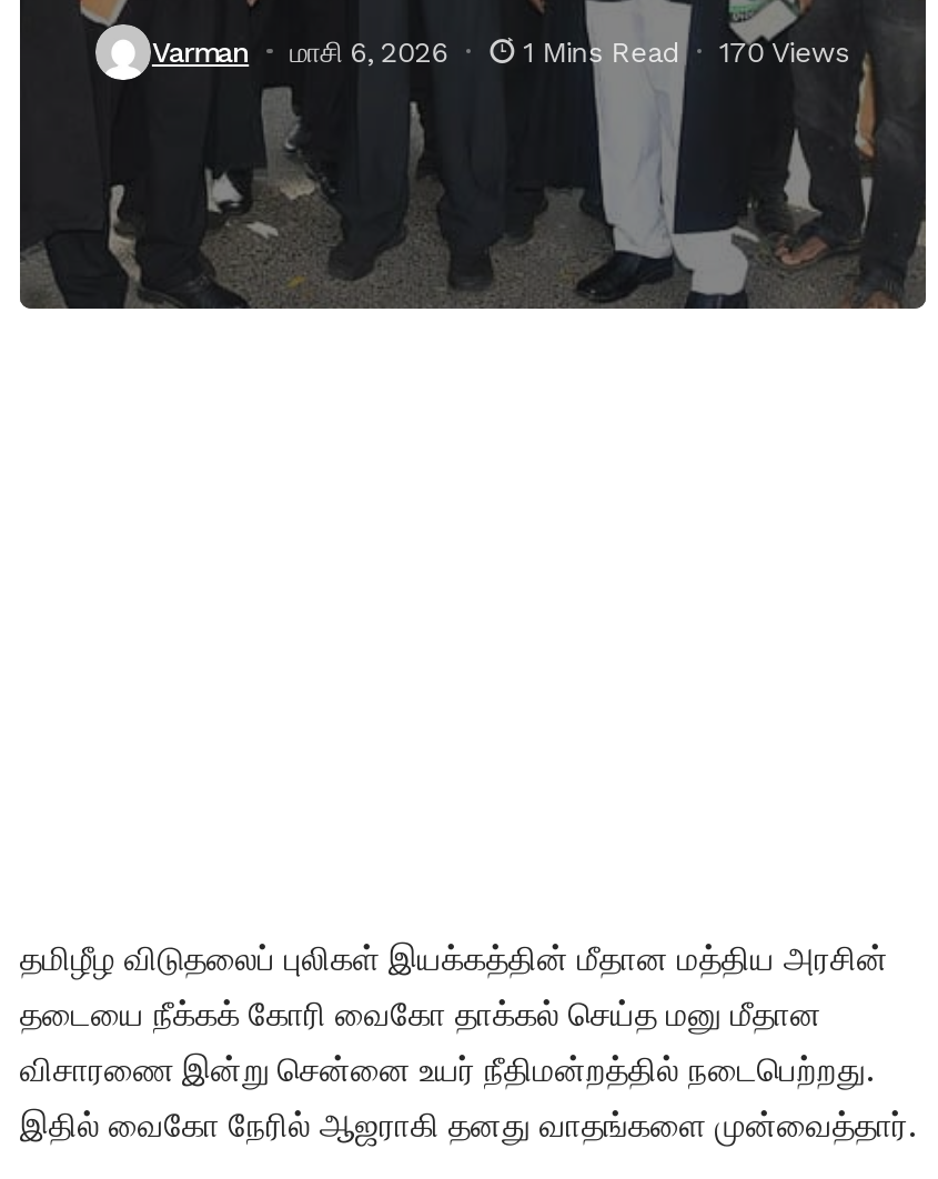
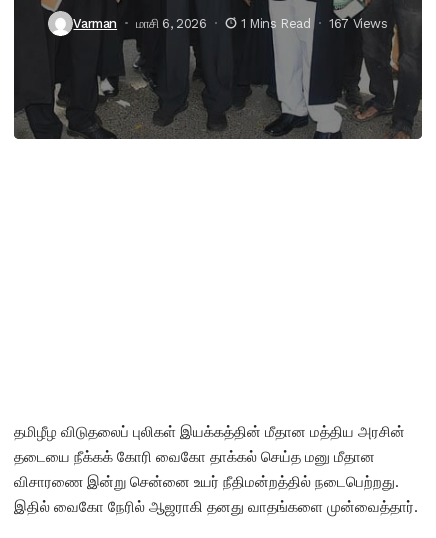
[720,34,849,68] 170 Views -> [329,15,388,30] 167 Views

